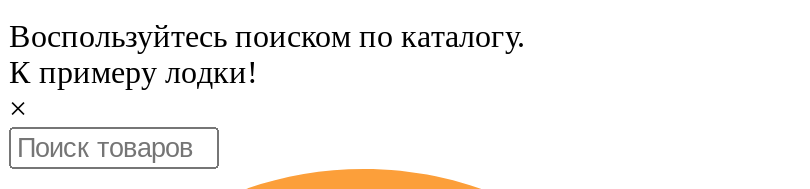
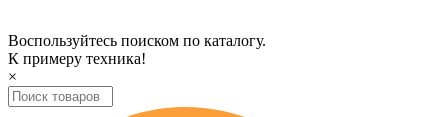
[9,55,257,89] К примеру лодки! -> [8,50,146,67] К примеру техника!

